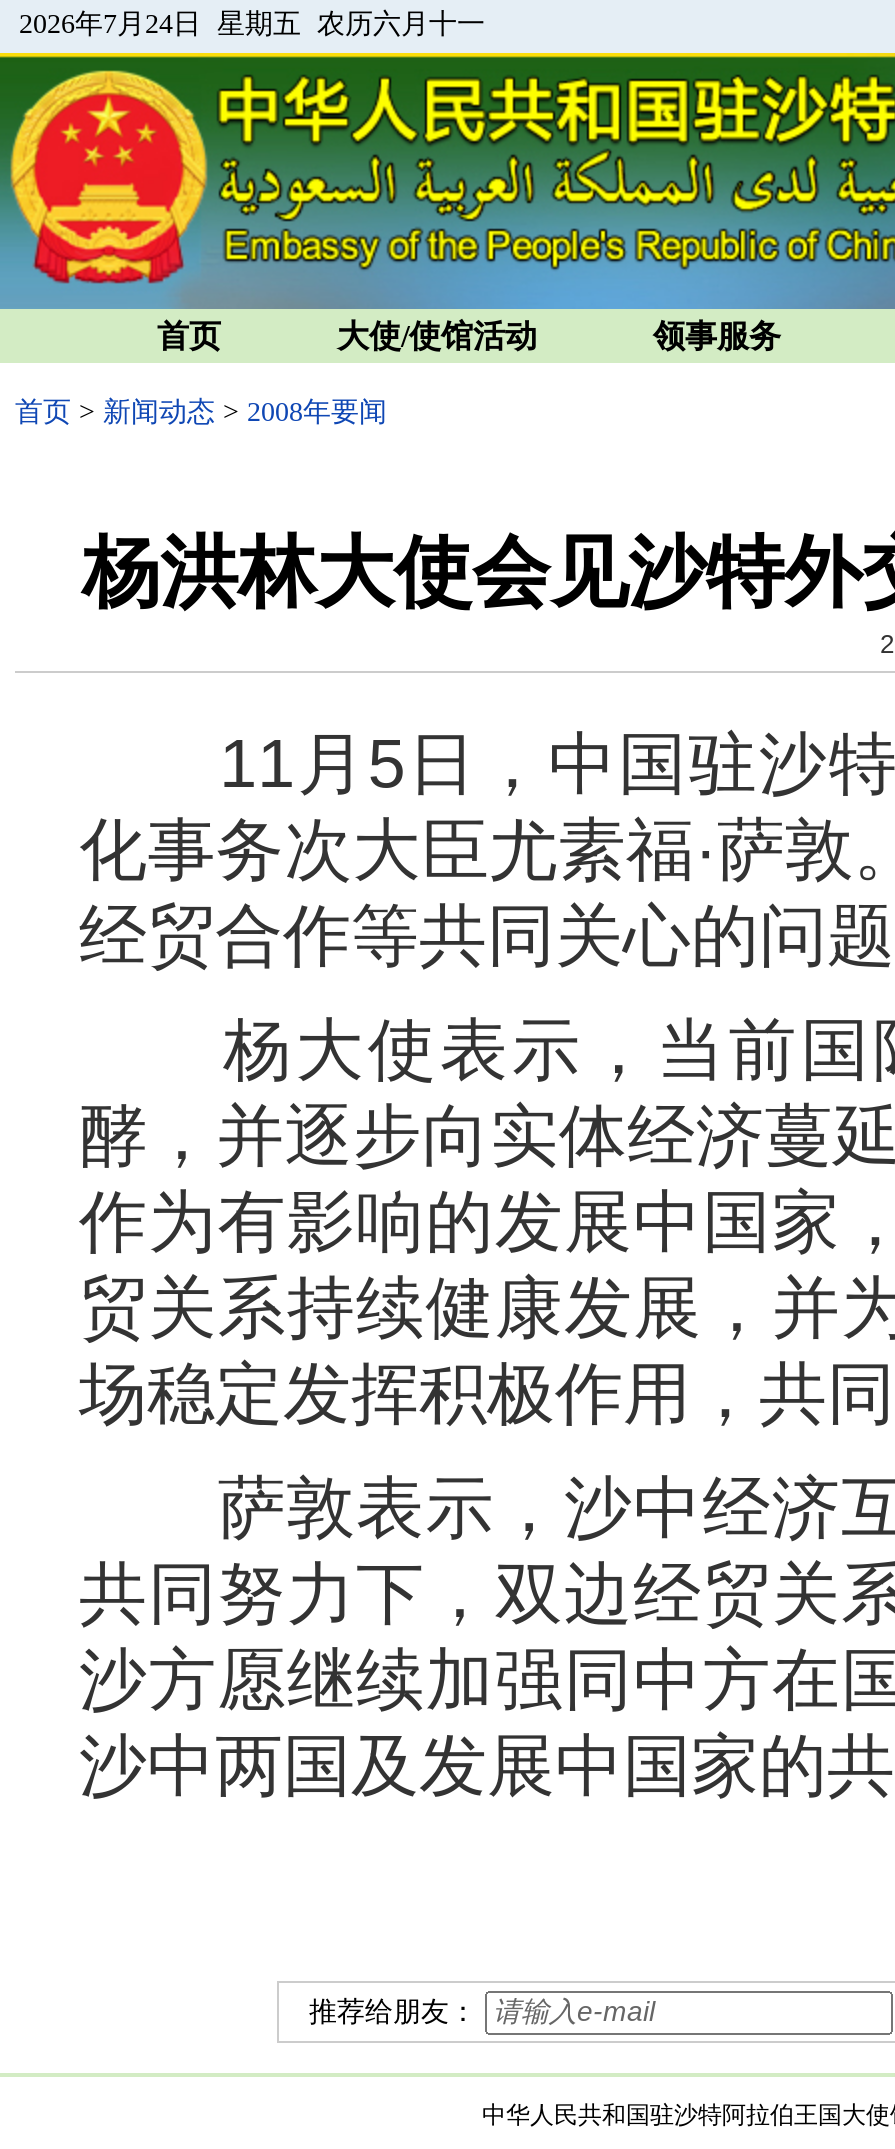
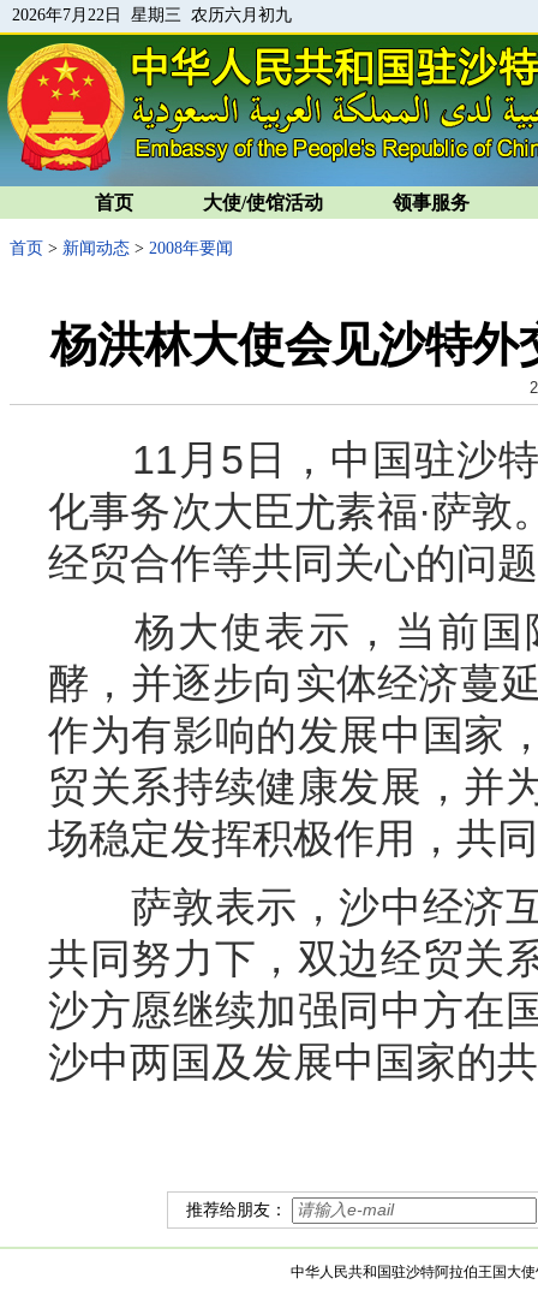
[19,9,493,39] 2026年7月24日 星期五 农历六月十一 -> [12,6,297,24] 2026年7月22日 星期三 农历六月初九

